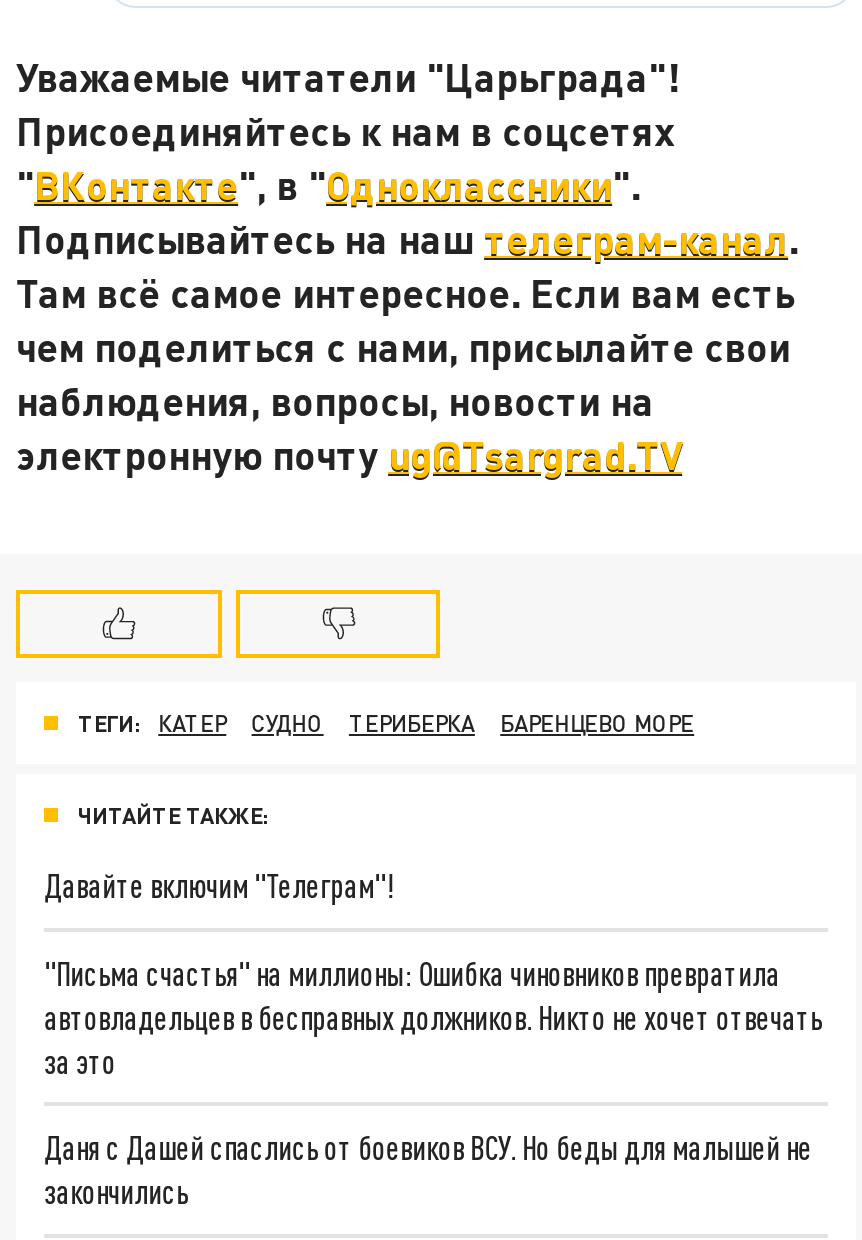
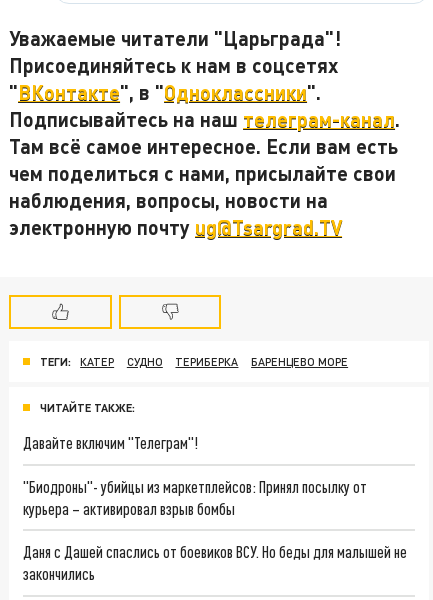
[44,953,822,1079] "Письма счастья" на миллионы: Ошибка чиновников превратила | автовладельцев в бесправных должников. Никто не хочет отвечать | за это -> [23,476,367,517] "Биодроны"- убийцы из маркетплейсов: Принял посылку от | курьера – активировал взрыв бомбы

